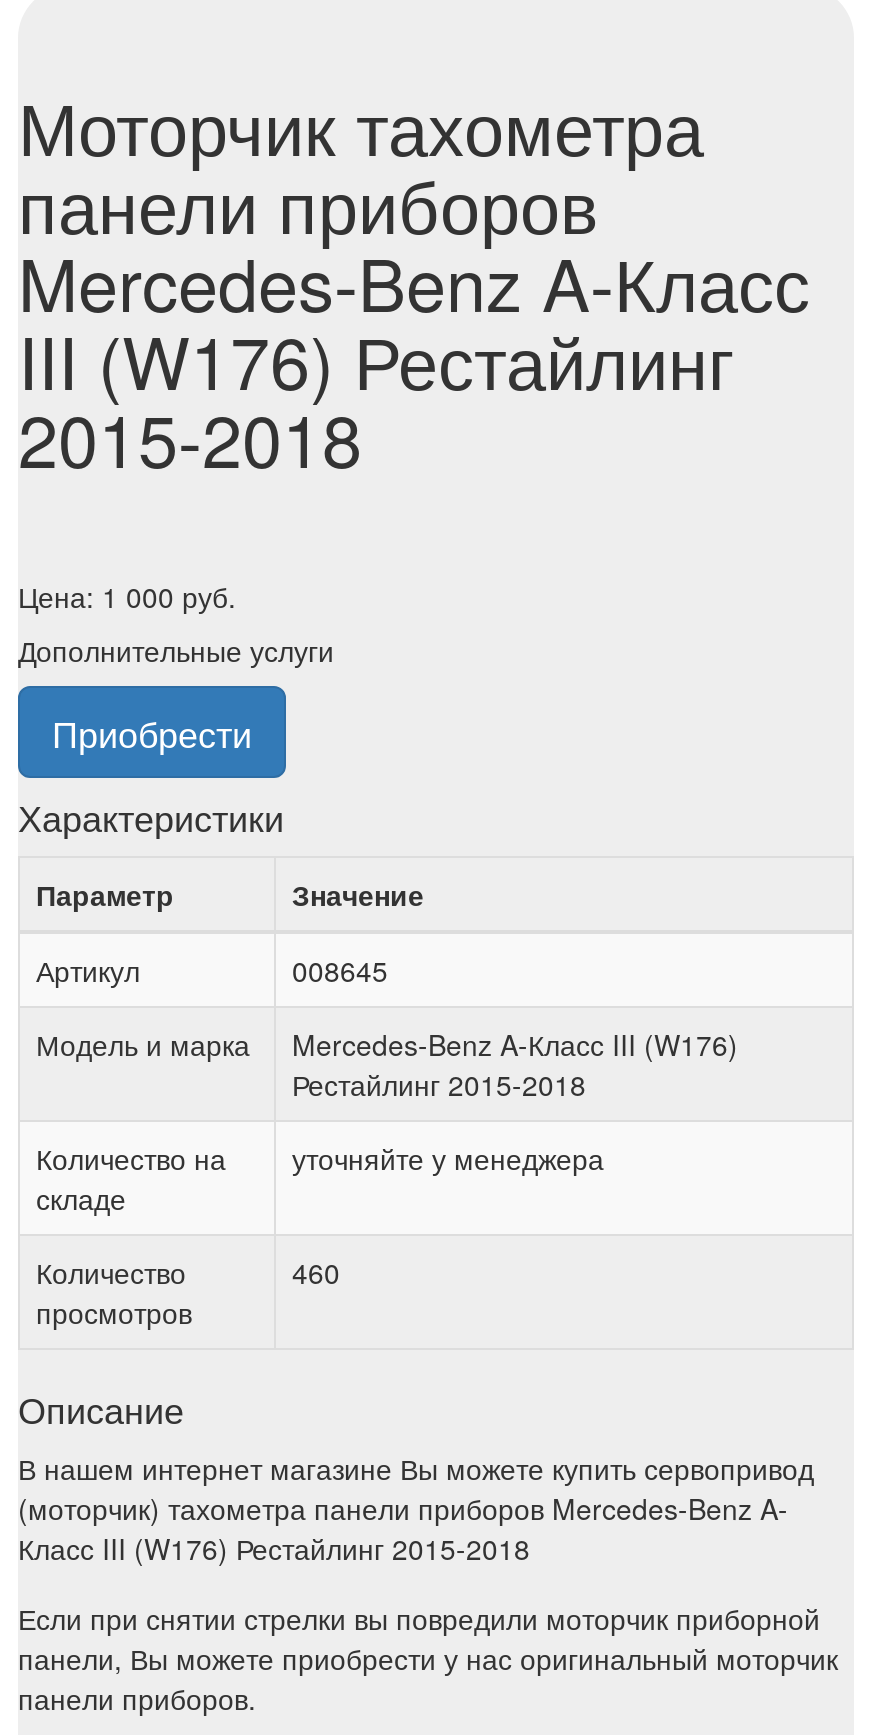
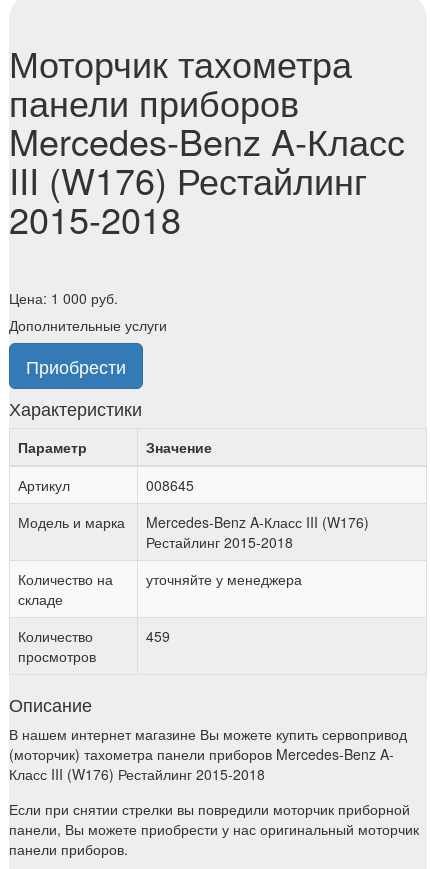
[292,1253,340,1293] 460 -> [146,626,170,646] 459

